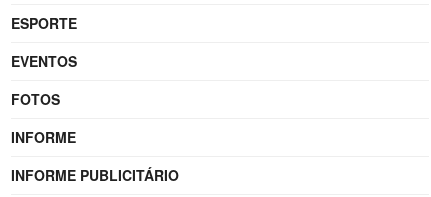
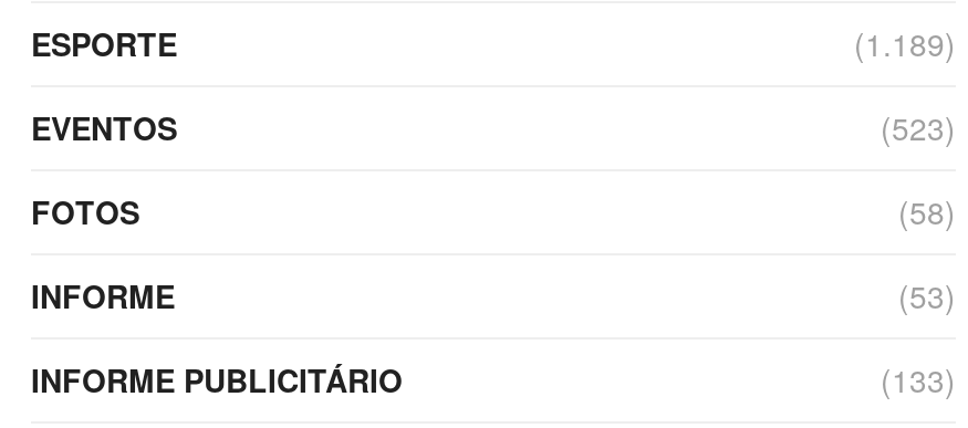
none -> [854,20,956,64] (1.189)
none -> [881,104,956,148] (523)
none -> [898,188,956,232] (58)
none -> [898,272,956,317] (53)
none -> [881,356,956,401] (133)

